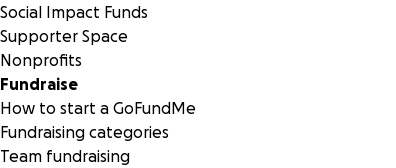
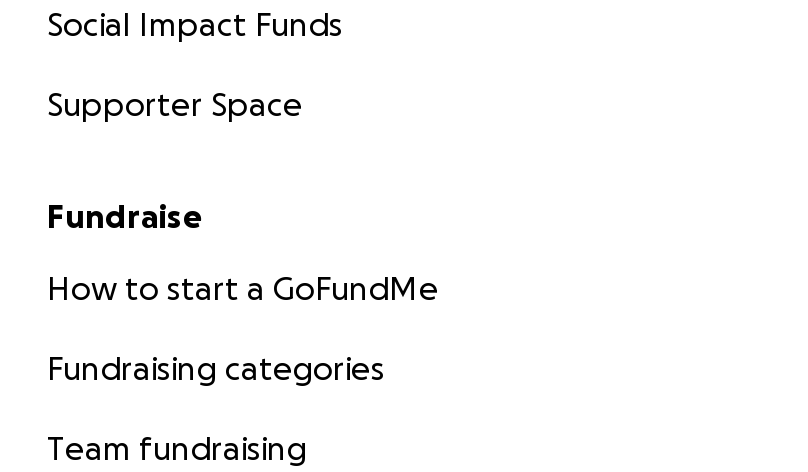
[0,51,82,69] Nonprofits -> none

